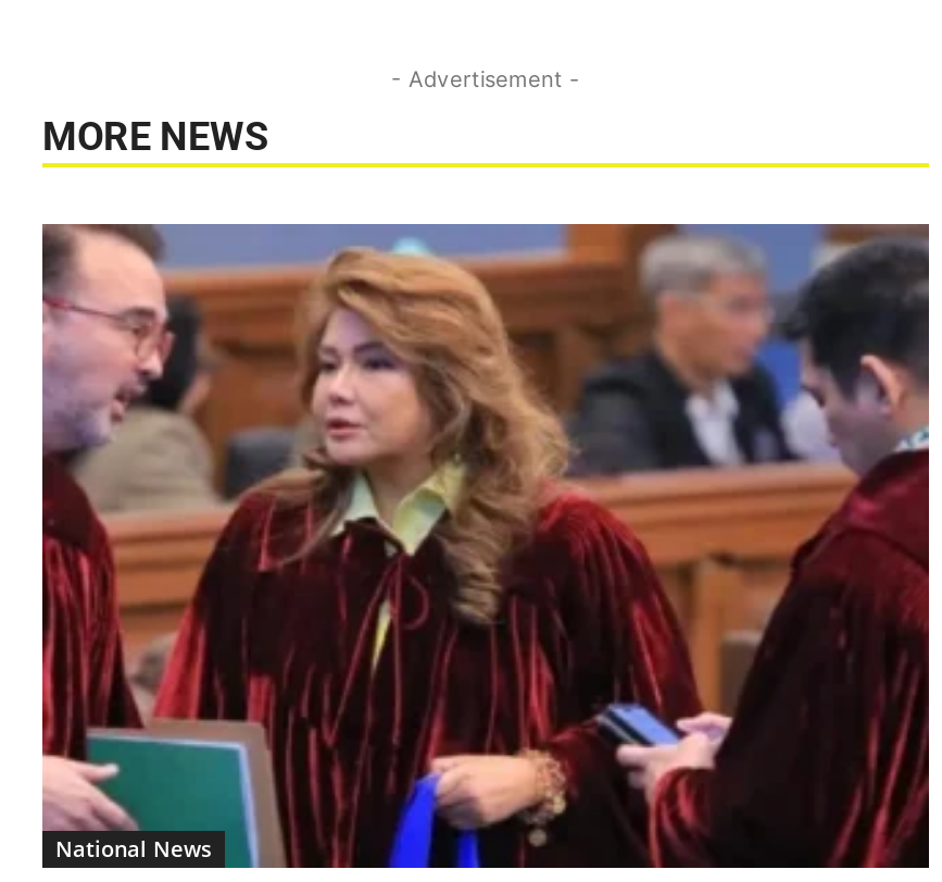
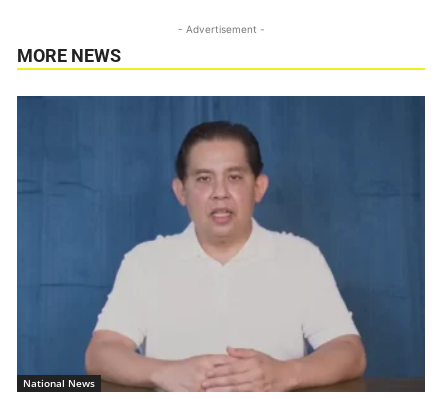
[40,221,931,871] [image] -> [16,95,426,393] [image]

